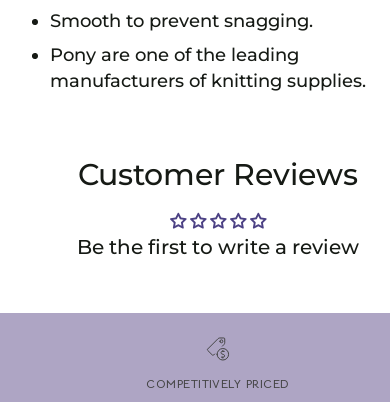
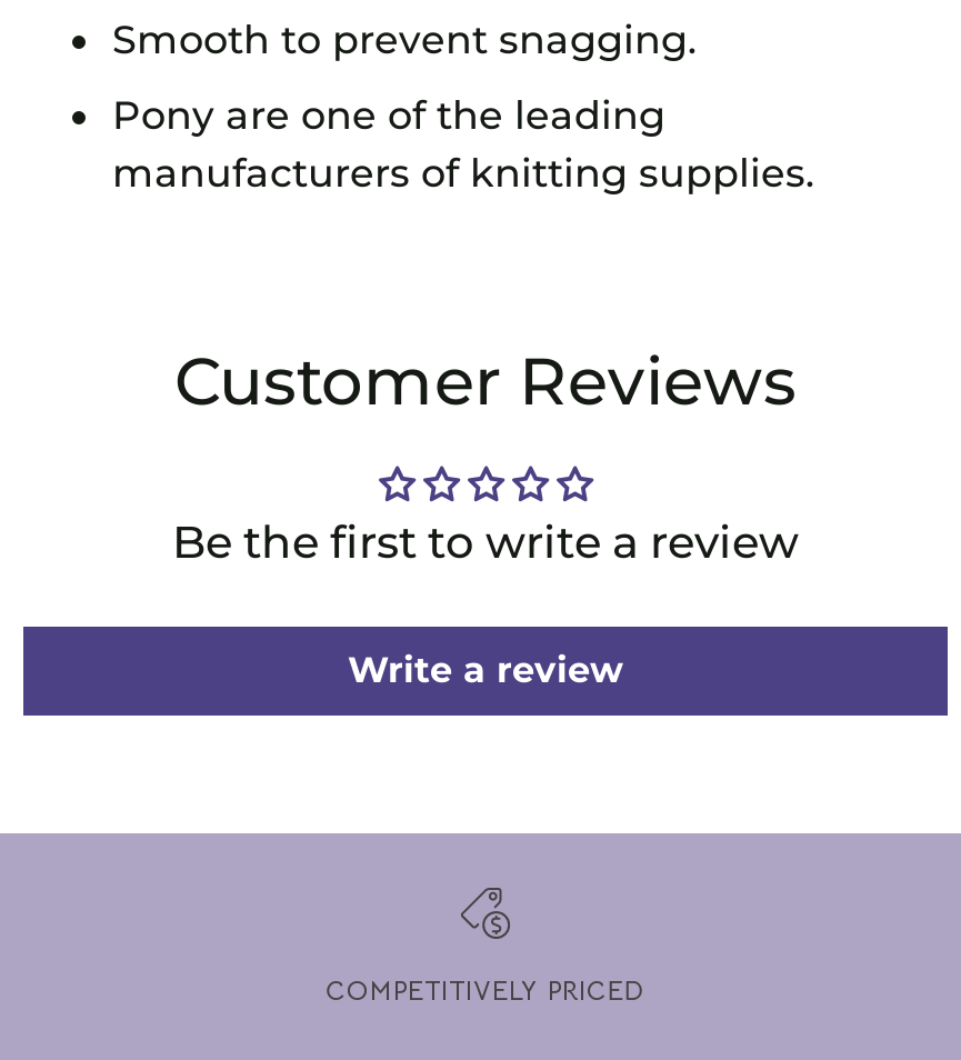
none -> [348,649,623,691] Write a review

